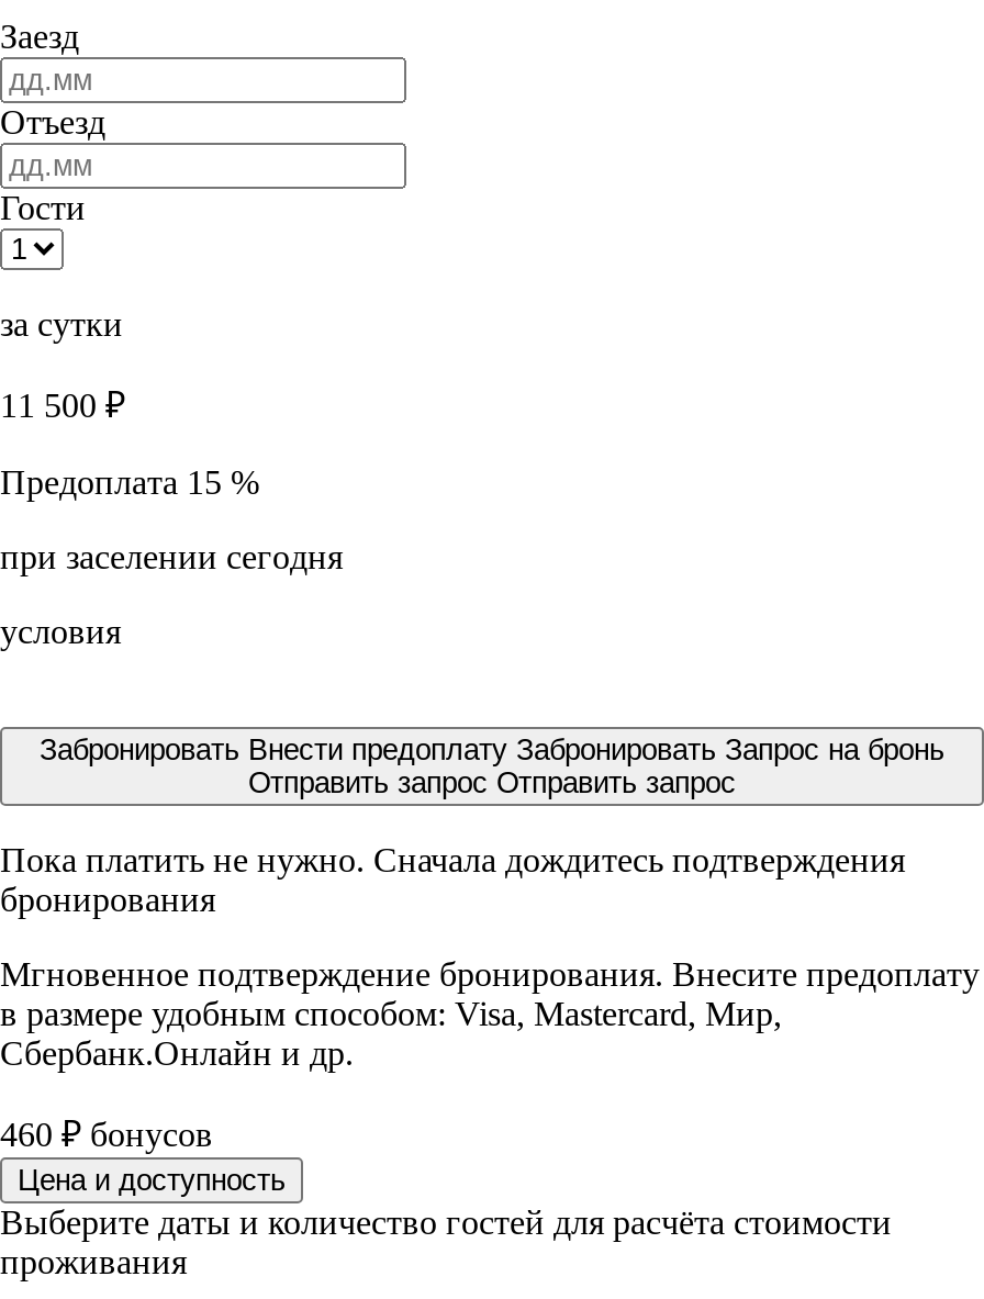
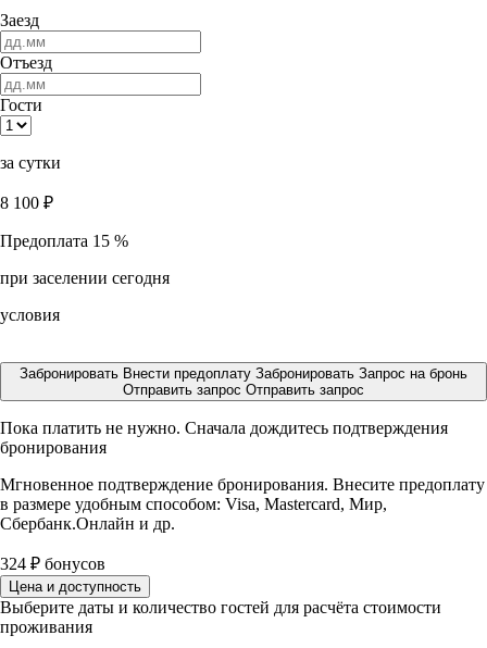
[0,387,125,424] 11 500 ₽ -> [0,194,53,212] 8 100 ₽
[0,1116,213,1153] 460 ₽ бонусов -> [0,554,105,573] 324 ₽ бонусов

